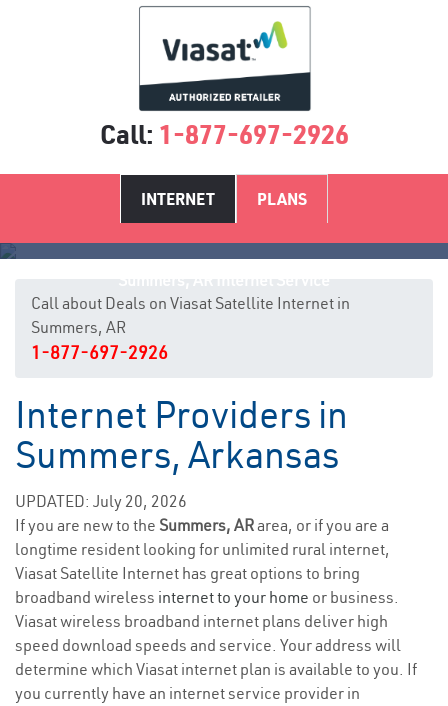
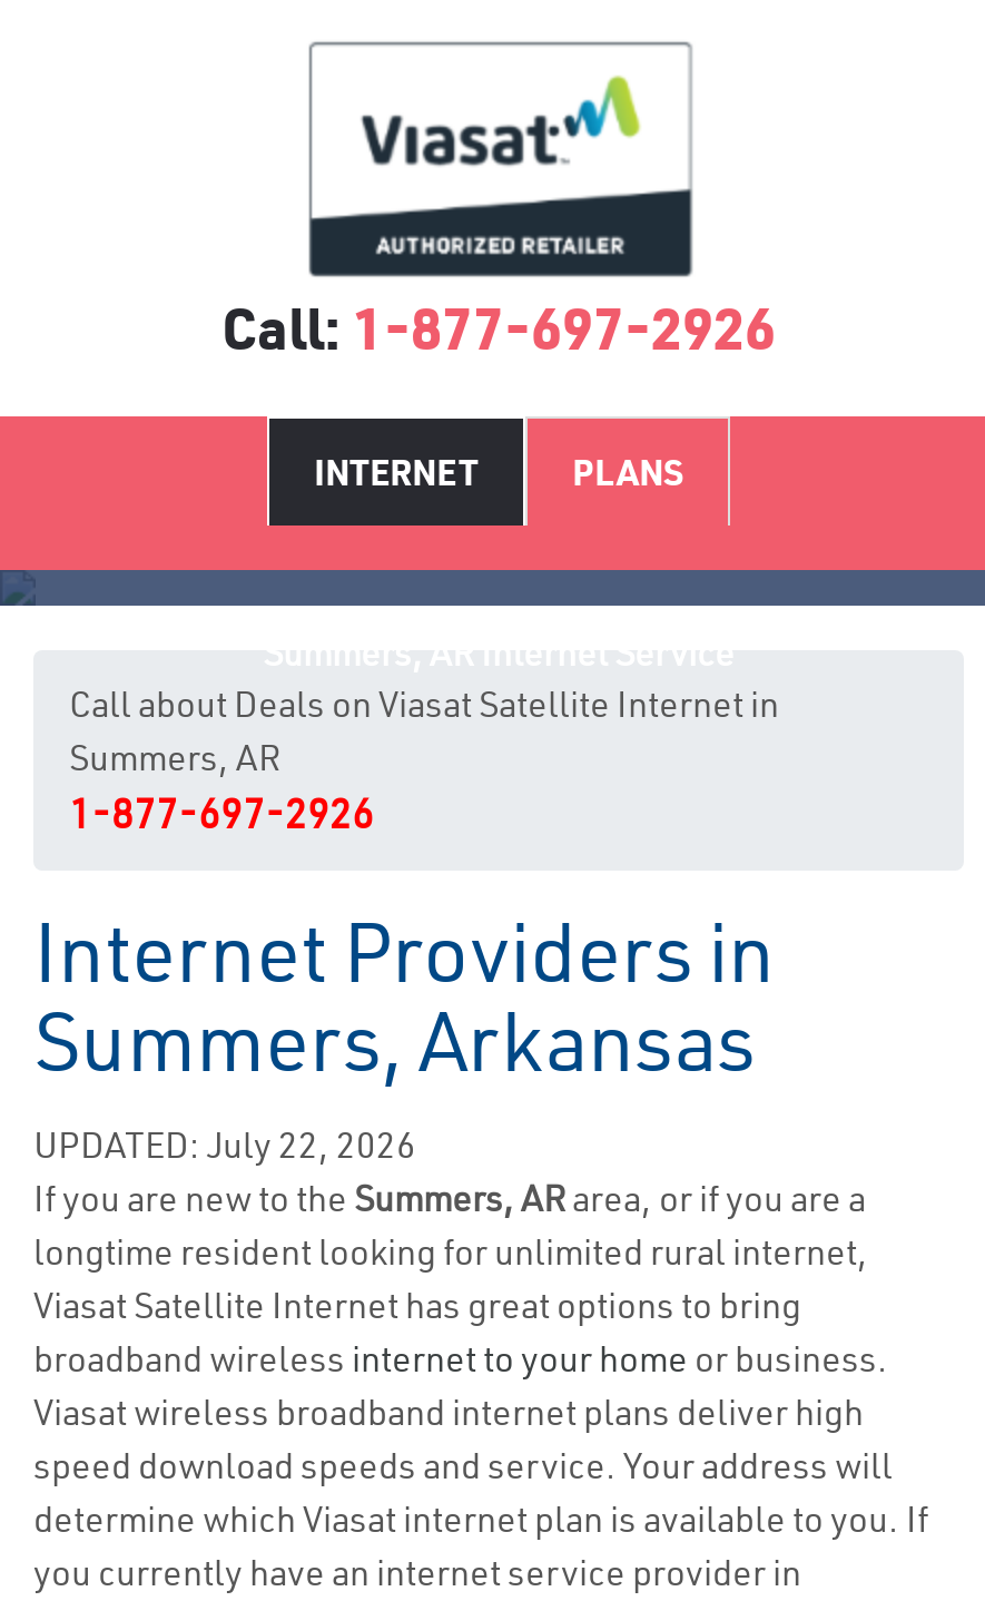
[15,491,187,511] UPDATED: July 20, 2026 -> [33,1122,416,1167] UPDATED: July 22, 2026

